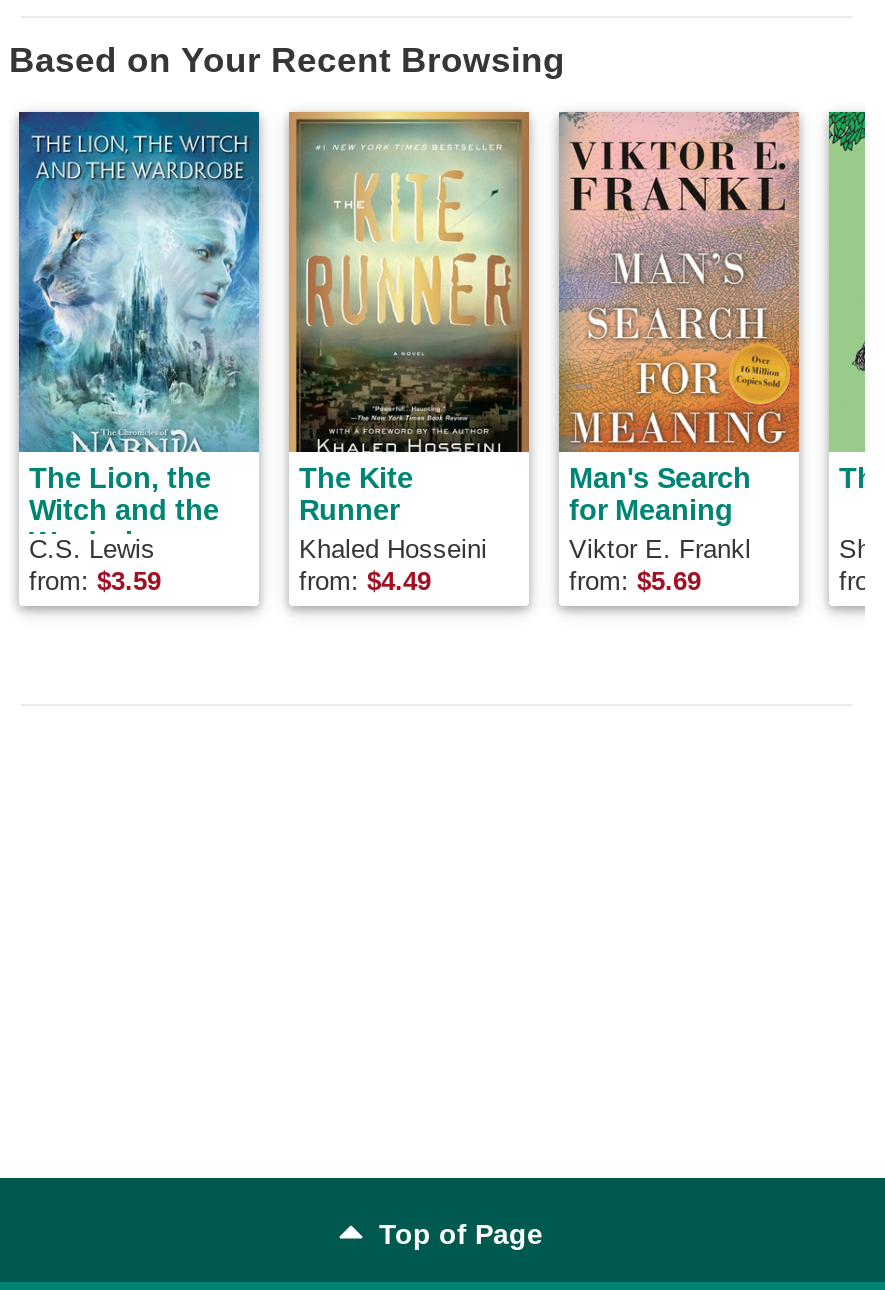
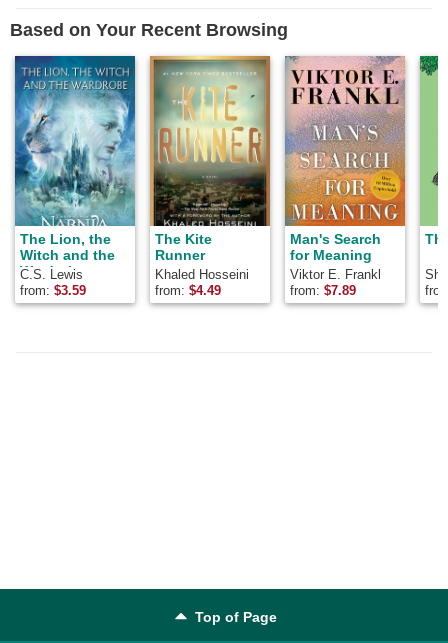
[569,566,701,596] from: $5.69 -> [290,283,356,298] from: $7.89

